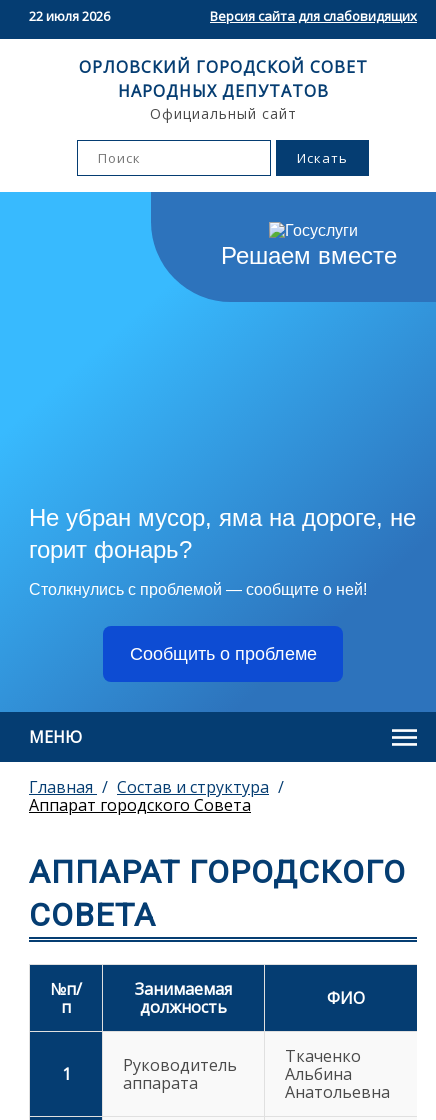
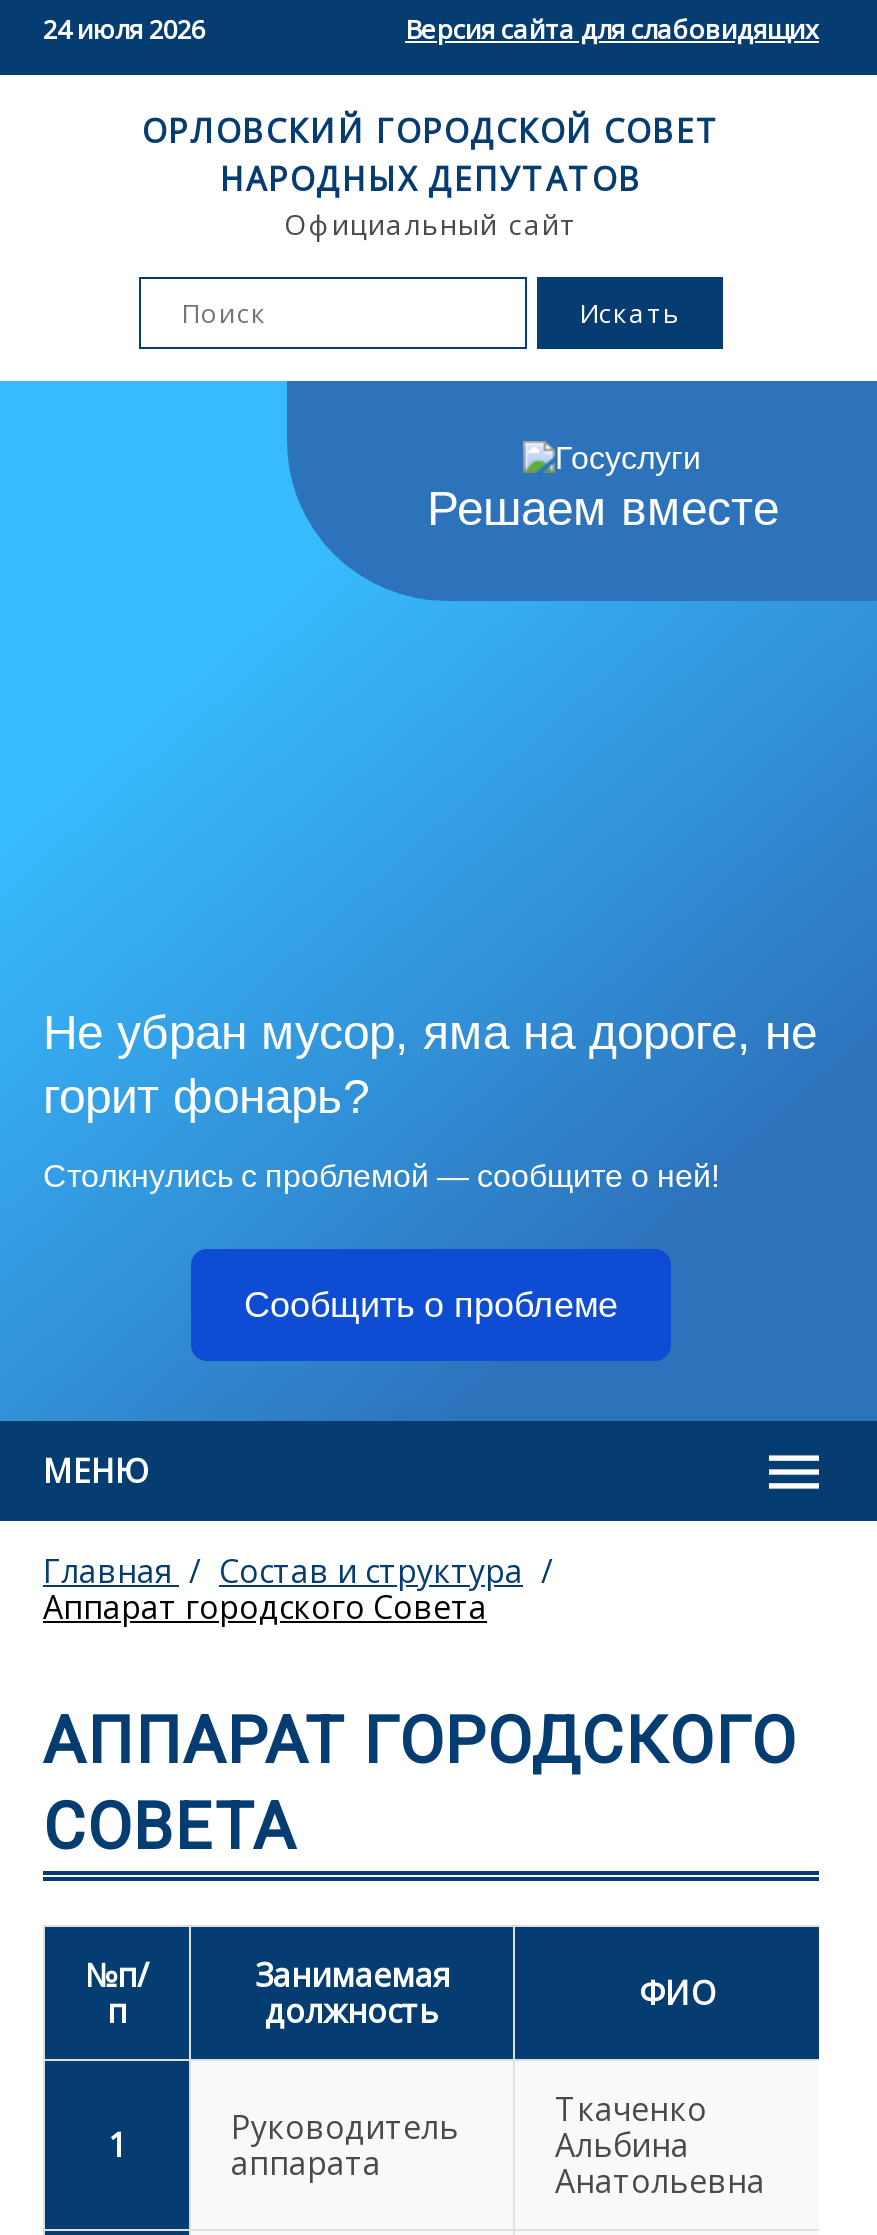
[29,7,110,25] 22 июля 2026 -> [43,11,205,47] 24 июля 2026

